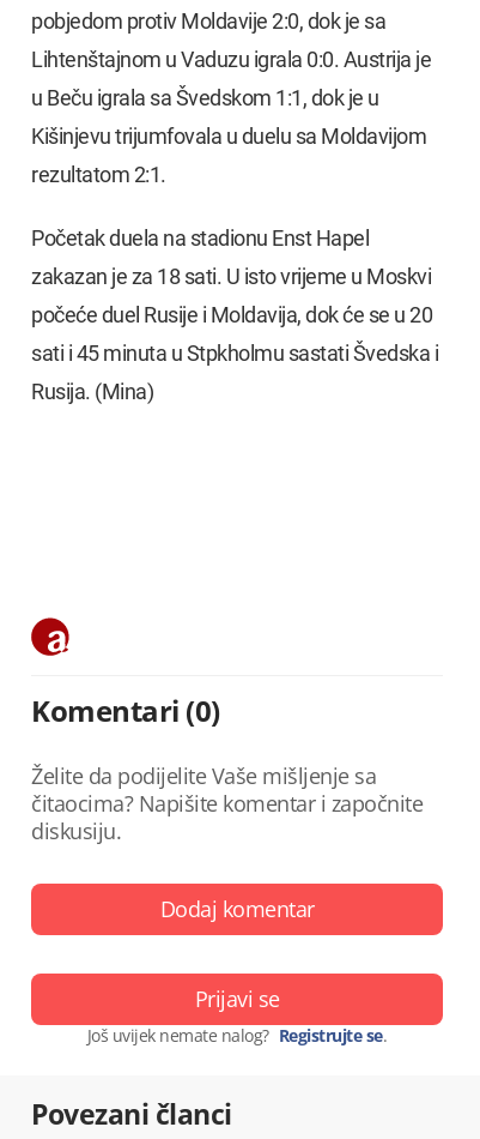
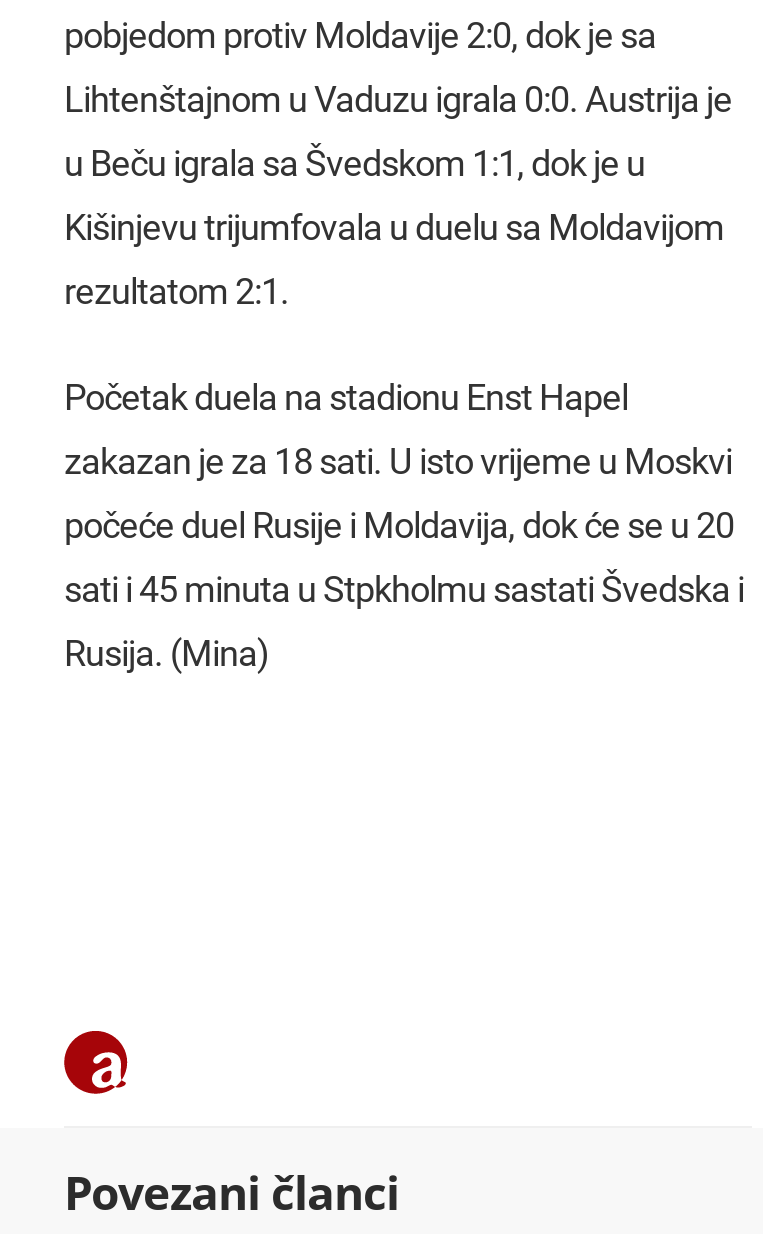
[31,691,423,1047] Komentari (0) | Želite da podijelite Vaše mišljenje sa | čitaocima? Napišite komentar i započnite | diskusiju. | Dodaj komentar | Prijavi se | Još uvijek nemate nalog? Registrujte se. -> none

